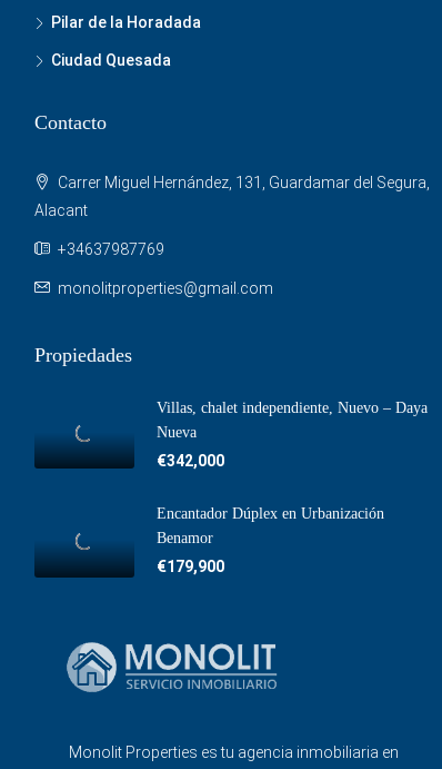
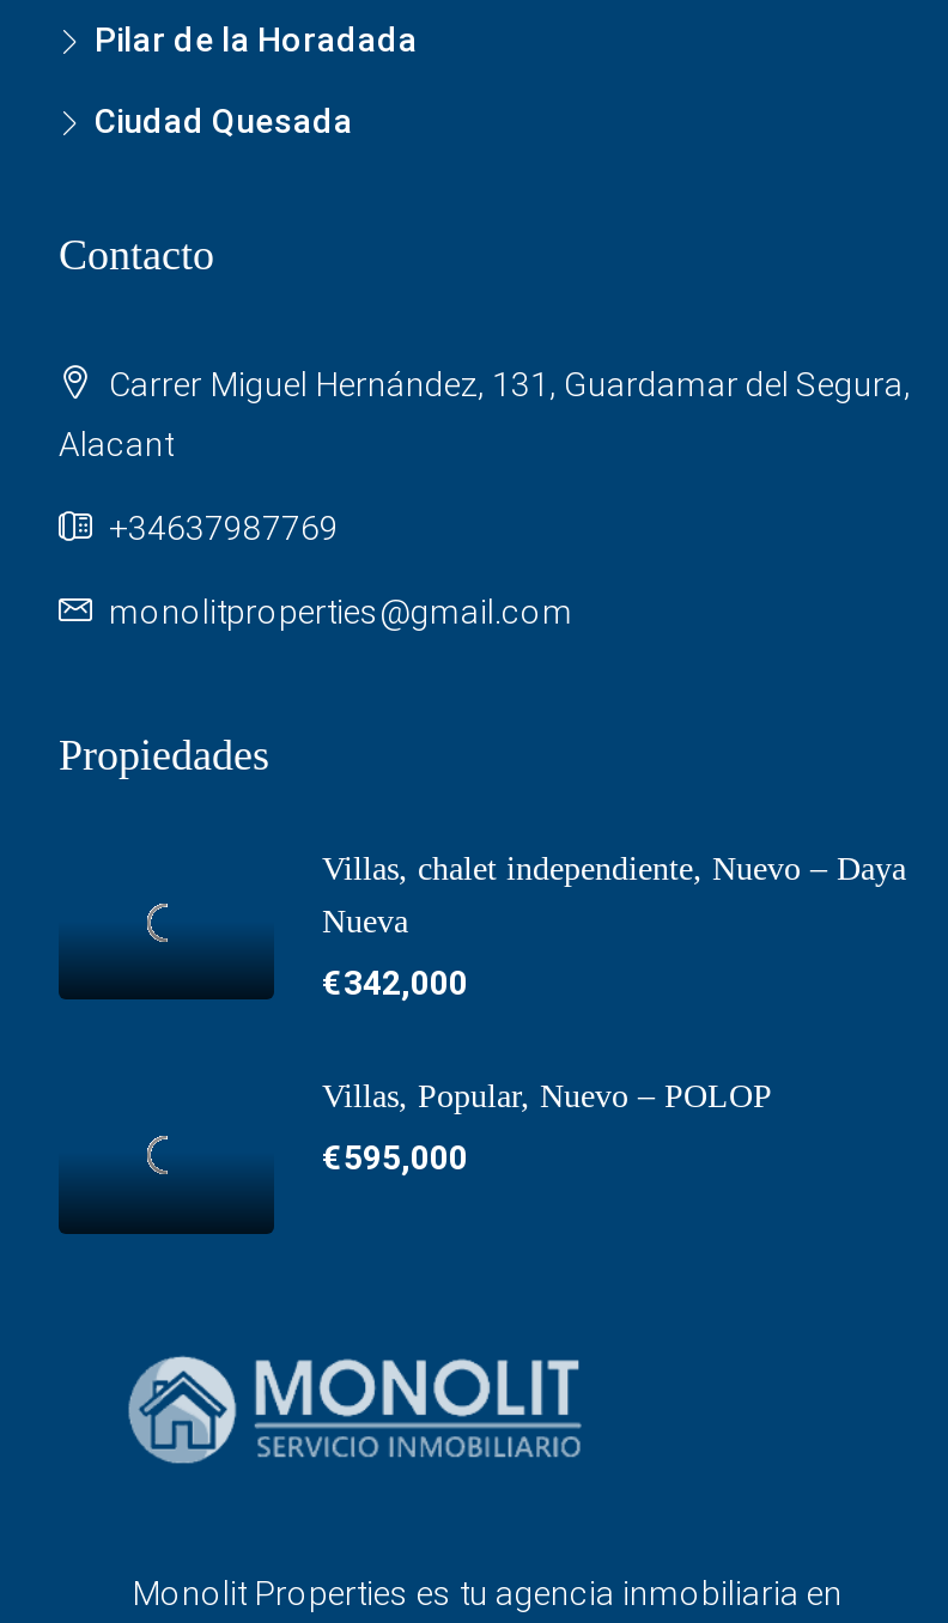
[157,505,384,575] Encantador Dúplex en Urbanización | Benamor | €179,900 -> [322,1079,772,1177] Villas, Popular, Nuevo – POLOP | €595,000

